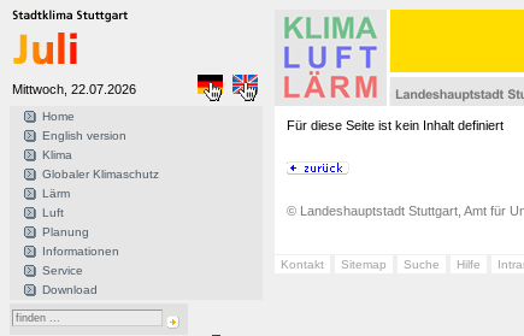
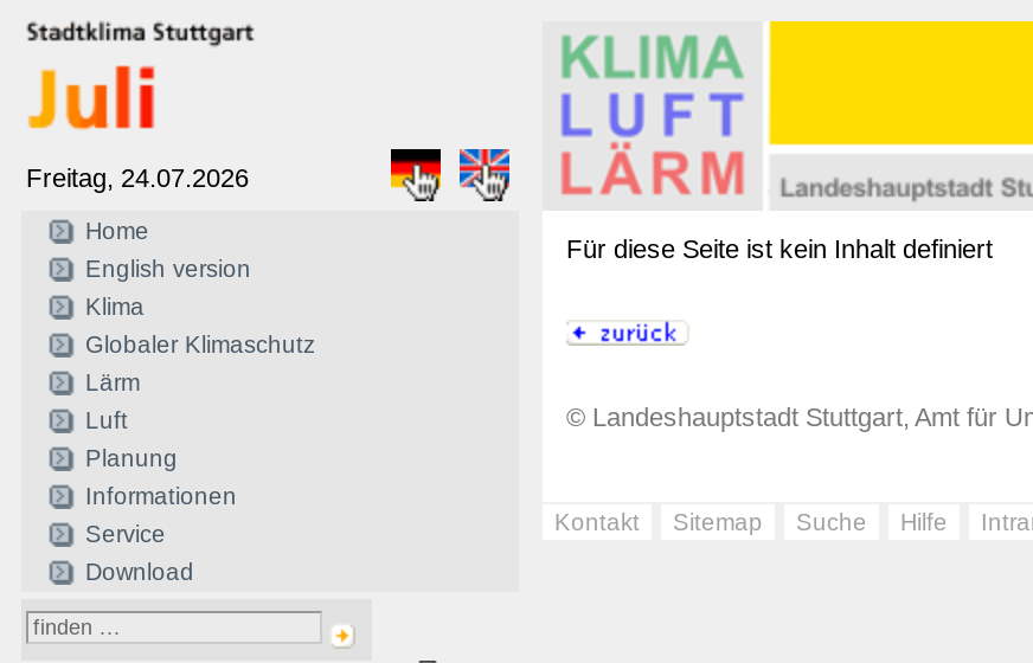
[12,82,136,96] Mittwoch, 22.07.2026 -> [26,163,249,192] Freitag, 24.07.2026

